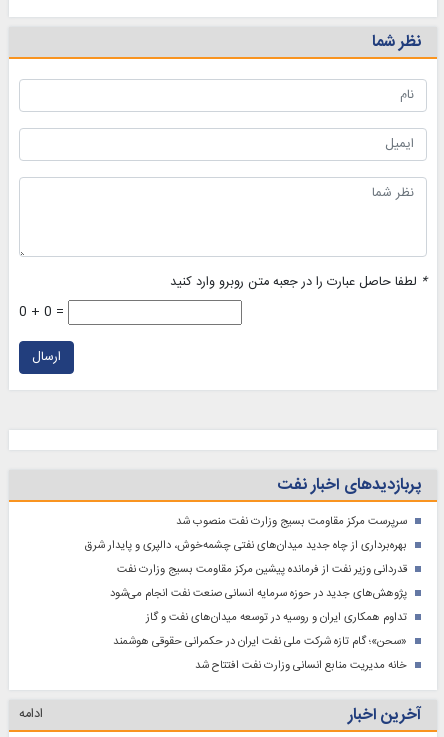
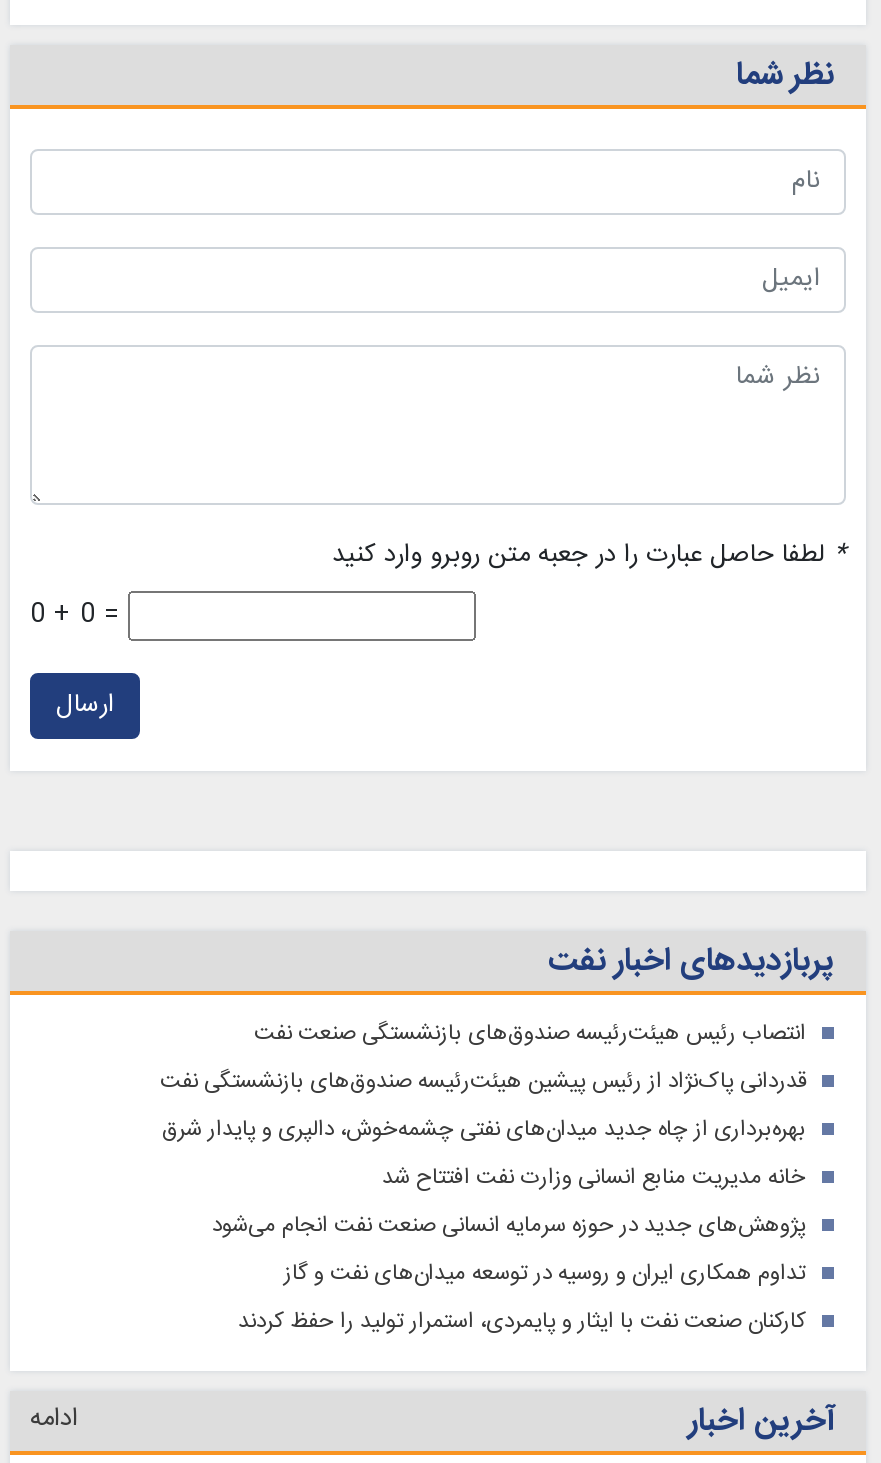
[176,512,407,531] سرپرست مرکز مقاومت بسیج وزارت نفت منصوب شد -> [160,1014,806,1100] انتصاب رئیس هیئت‌رئیسه صندوق‌های بازنشستگی صنعت نفت | قدردانی پاک‌نژاد از رئیس پیشین هیئت‌رئیسه صندوق‌های بازنشستگی نفت
moved [85,536,407,555] -> [162,1110,806,1148]: بهره‌برداری از چاه جدید میدان‌های نفتی چشمه‌خوش، دالپری و پایدار شرق
[117,560,407,579] قدردانی وزیر نفت از فرمانده پیشین مرکز مقاومت بسیج وزارت نفت -> none
moved [110,584,407,627] -> [212,1206,806,1292]: پژوهش‌های جدید در حوزه سرمایه‌ انسانی صنعت نفت انجام می‌شود | تداوم همکاری ایران و روسیه در توسعه میدان‌های نفت و گاز
[113,632,407,651] «سحن»؛ گام تازه شرکت ملی نفت ایران در حکمرانی حقوقی هوشمند -> [238,1302,806,1340] کارکنان صنعت نفت با ایثار و پایمردی، استمرار تولید را حفظ کردند
moved [195,656,407,675] -> [382,1158,806,1196]: خانه مدیریت منابع انسانی وزارت نفت افتتاح شد

